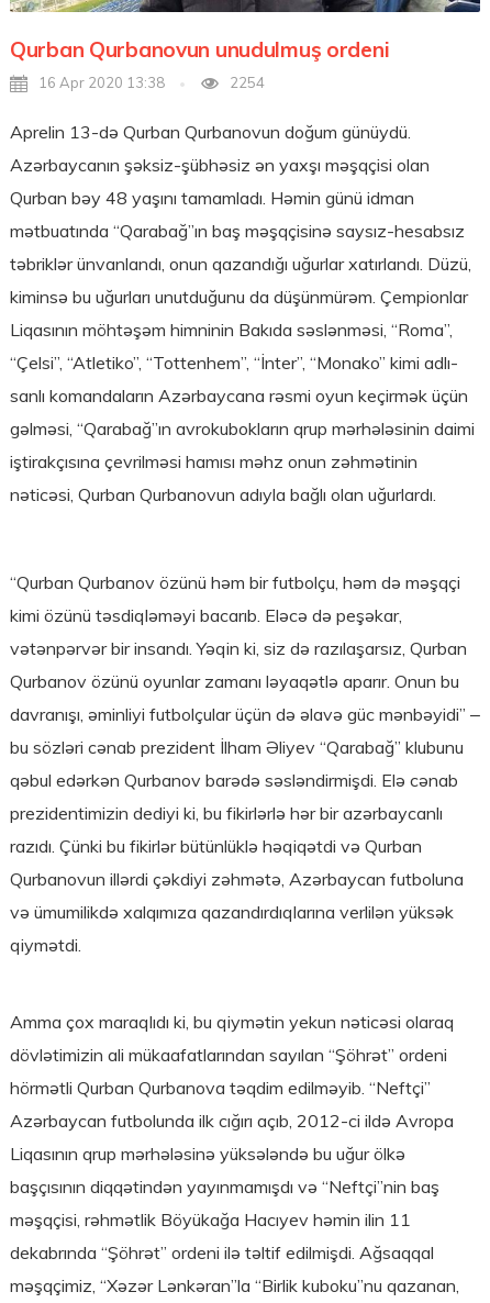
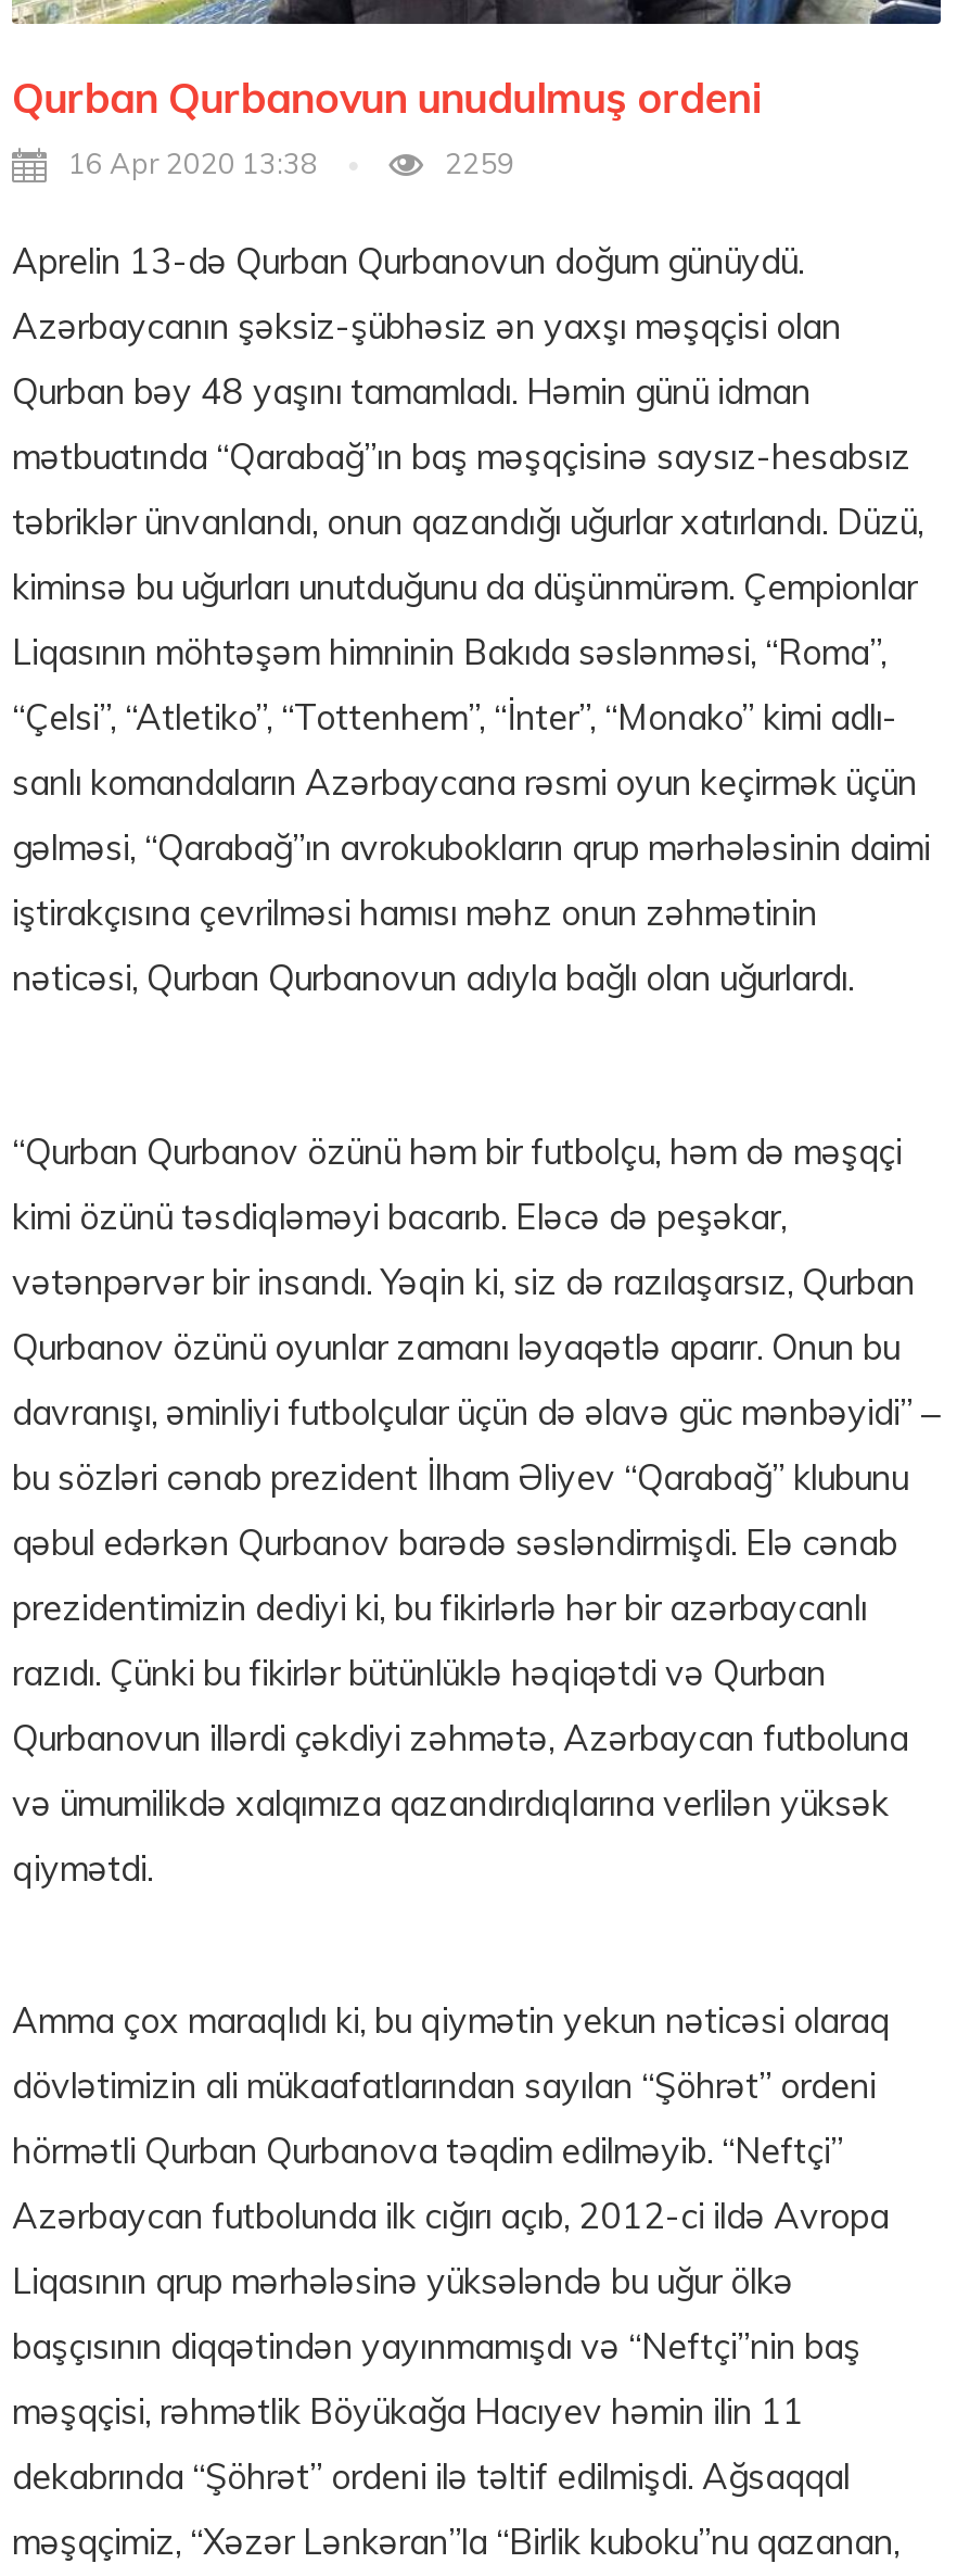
[229,73,264,91] 2254 -> [445,145,515,180] 2259

